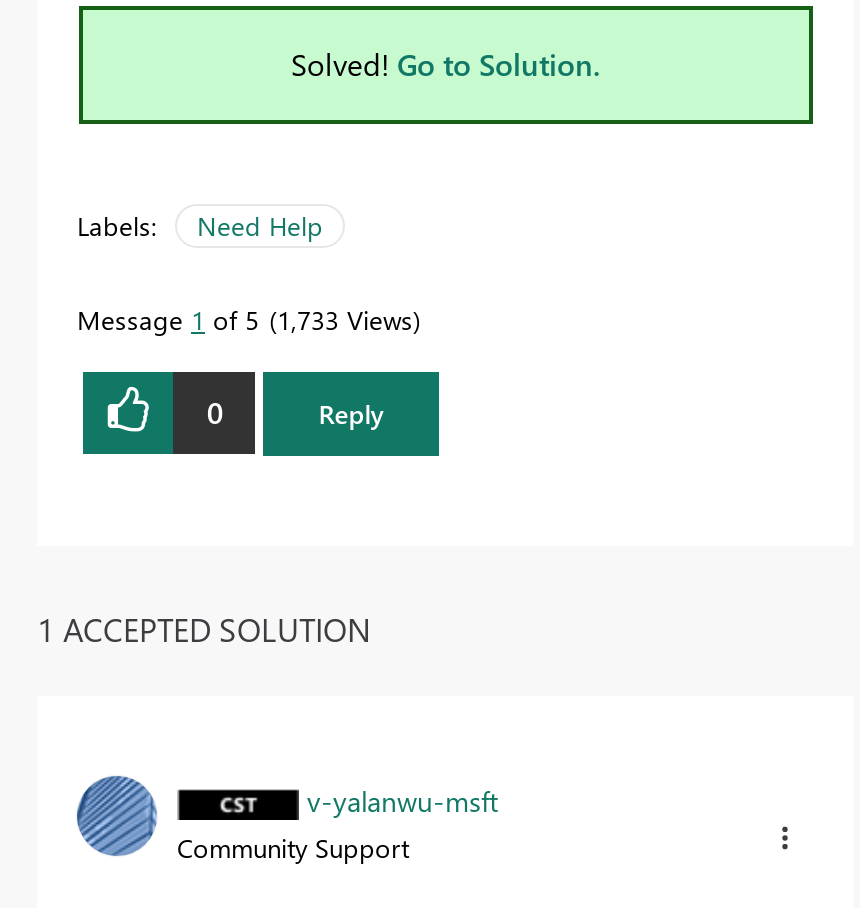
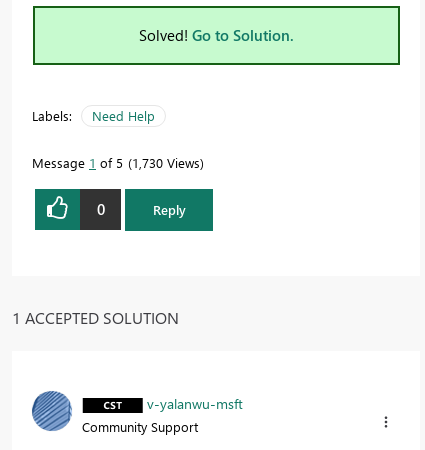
[77,301,413,335] Message 1 of 5 1,733 Views -> [32,154,200,171] Message 1 of 5 1,730 Views

